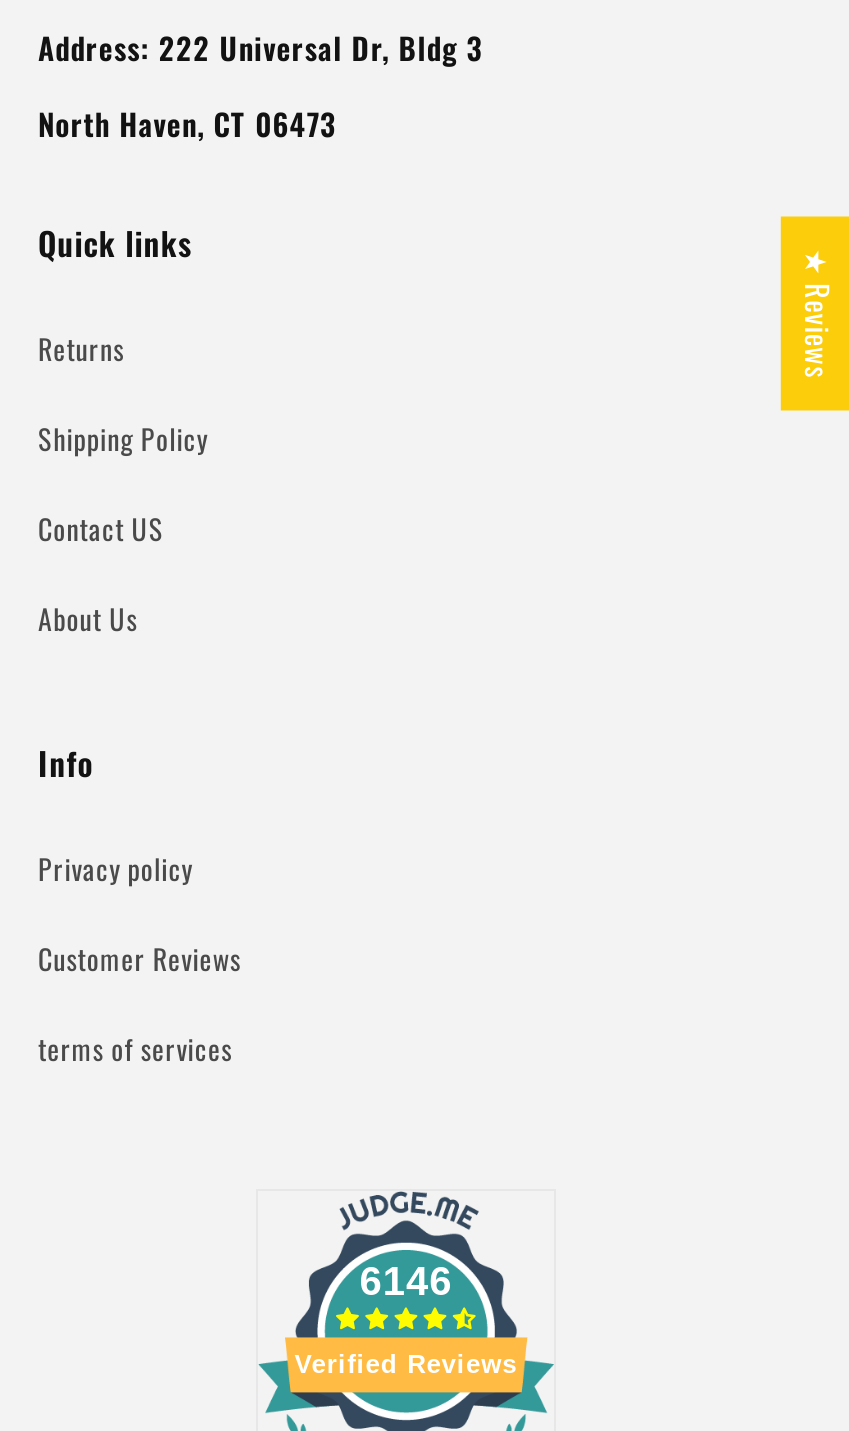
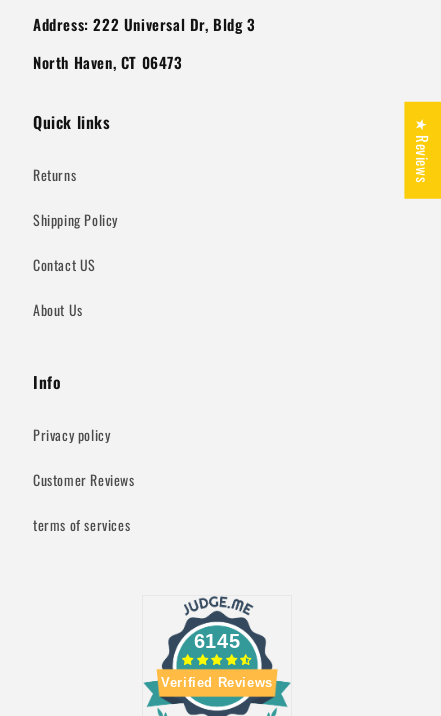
[360,1259,452,1303] 6146 -> [194,630,240,652] 6145

